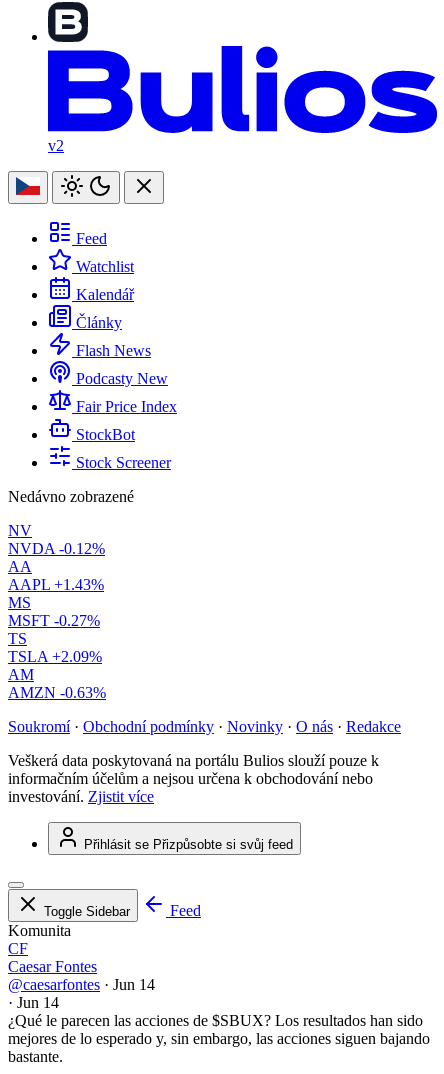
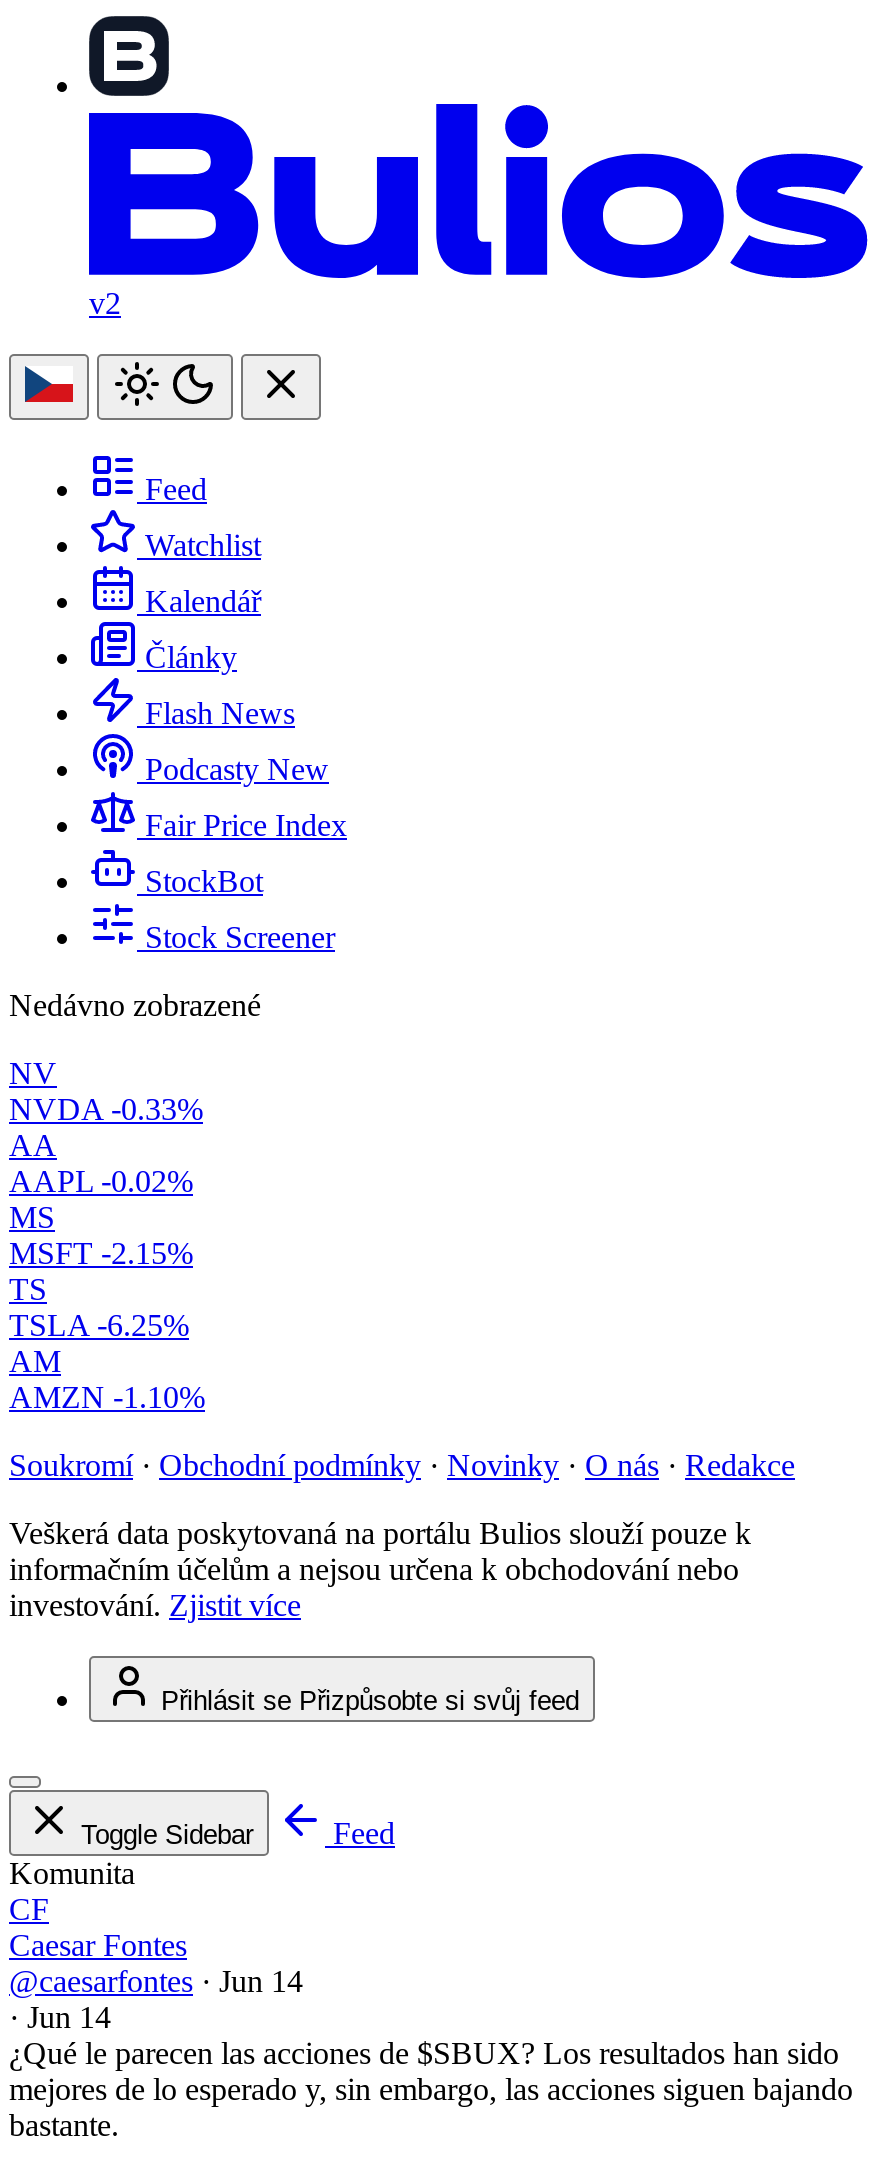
[8,540,105,557] NVDA -0.12% -> [9,1092,203,1126] NVDA -0.33%
[8,576,104,593] AAPL +1.43% -> [9,1164,193,1198] AAPL -0.02%
[8,612,100,629] MSFT -0.27% -> [9,1236,193,1270] MSFT -2.15%
[8,648,102,665] TSLA +2.09% -> [9,1308,189,1342] TSLA -6.25%
[8,684,106,701] AMZN -0.63% -> [9,1380,205,1414] AMZN -1.10%

